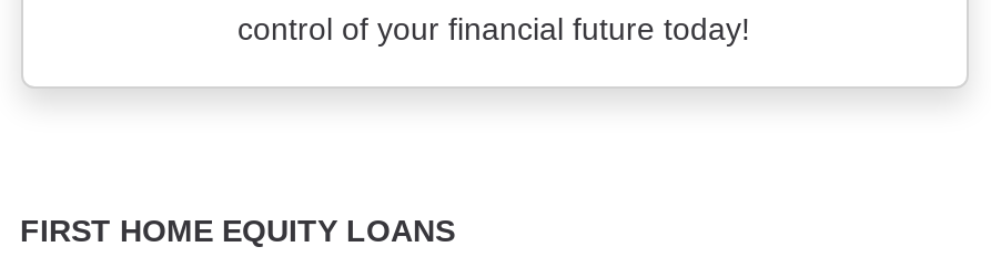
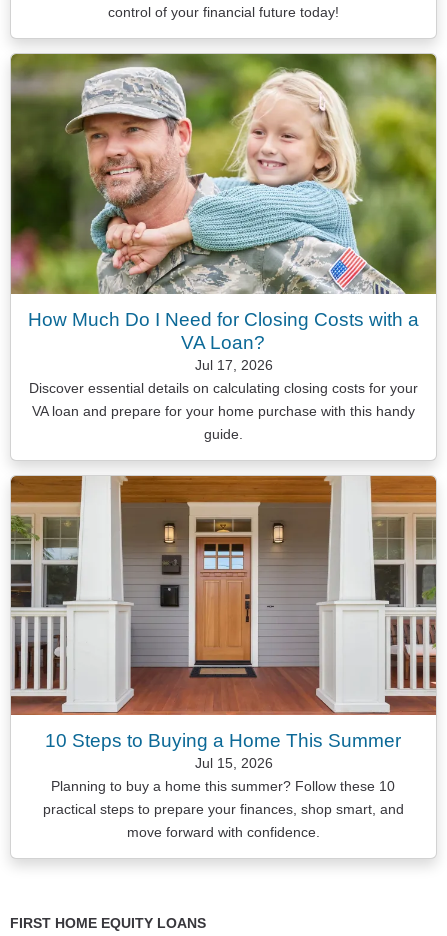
none -> [10,53,437,441] [image] | How Much Do I Need for Closing Costs with a | VA Loan? | Jul 17, 2026 | Discover essential details on calculating closing costs for your | VA loan and prepare for your home purchase with this handy | guide.
none -> [10,474,437,840] [image] | 10 Steps to Buying a Home This Summer | Jul 15, 2026 | Planning to buy a home this summer? Follow these 10 | practical steps to prepare your finances, shop smart, and | move forward with confidence.

